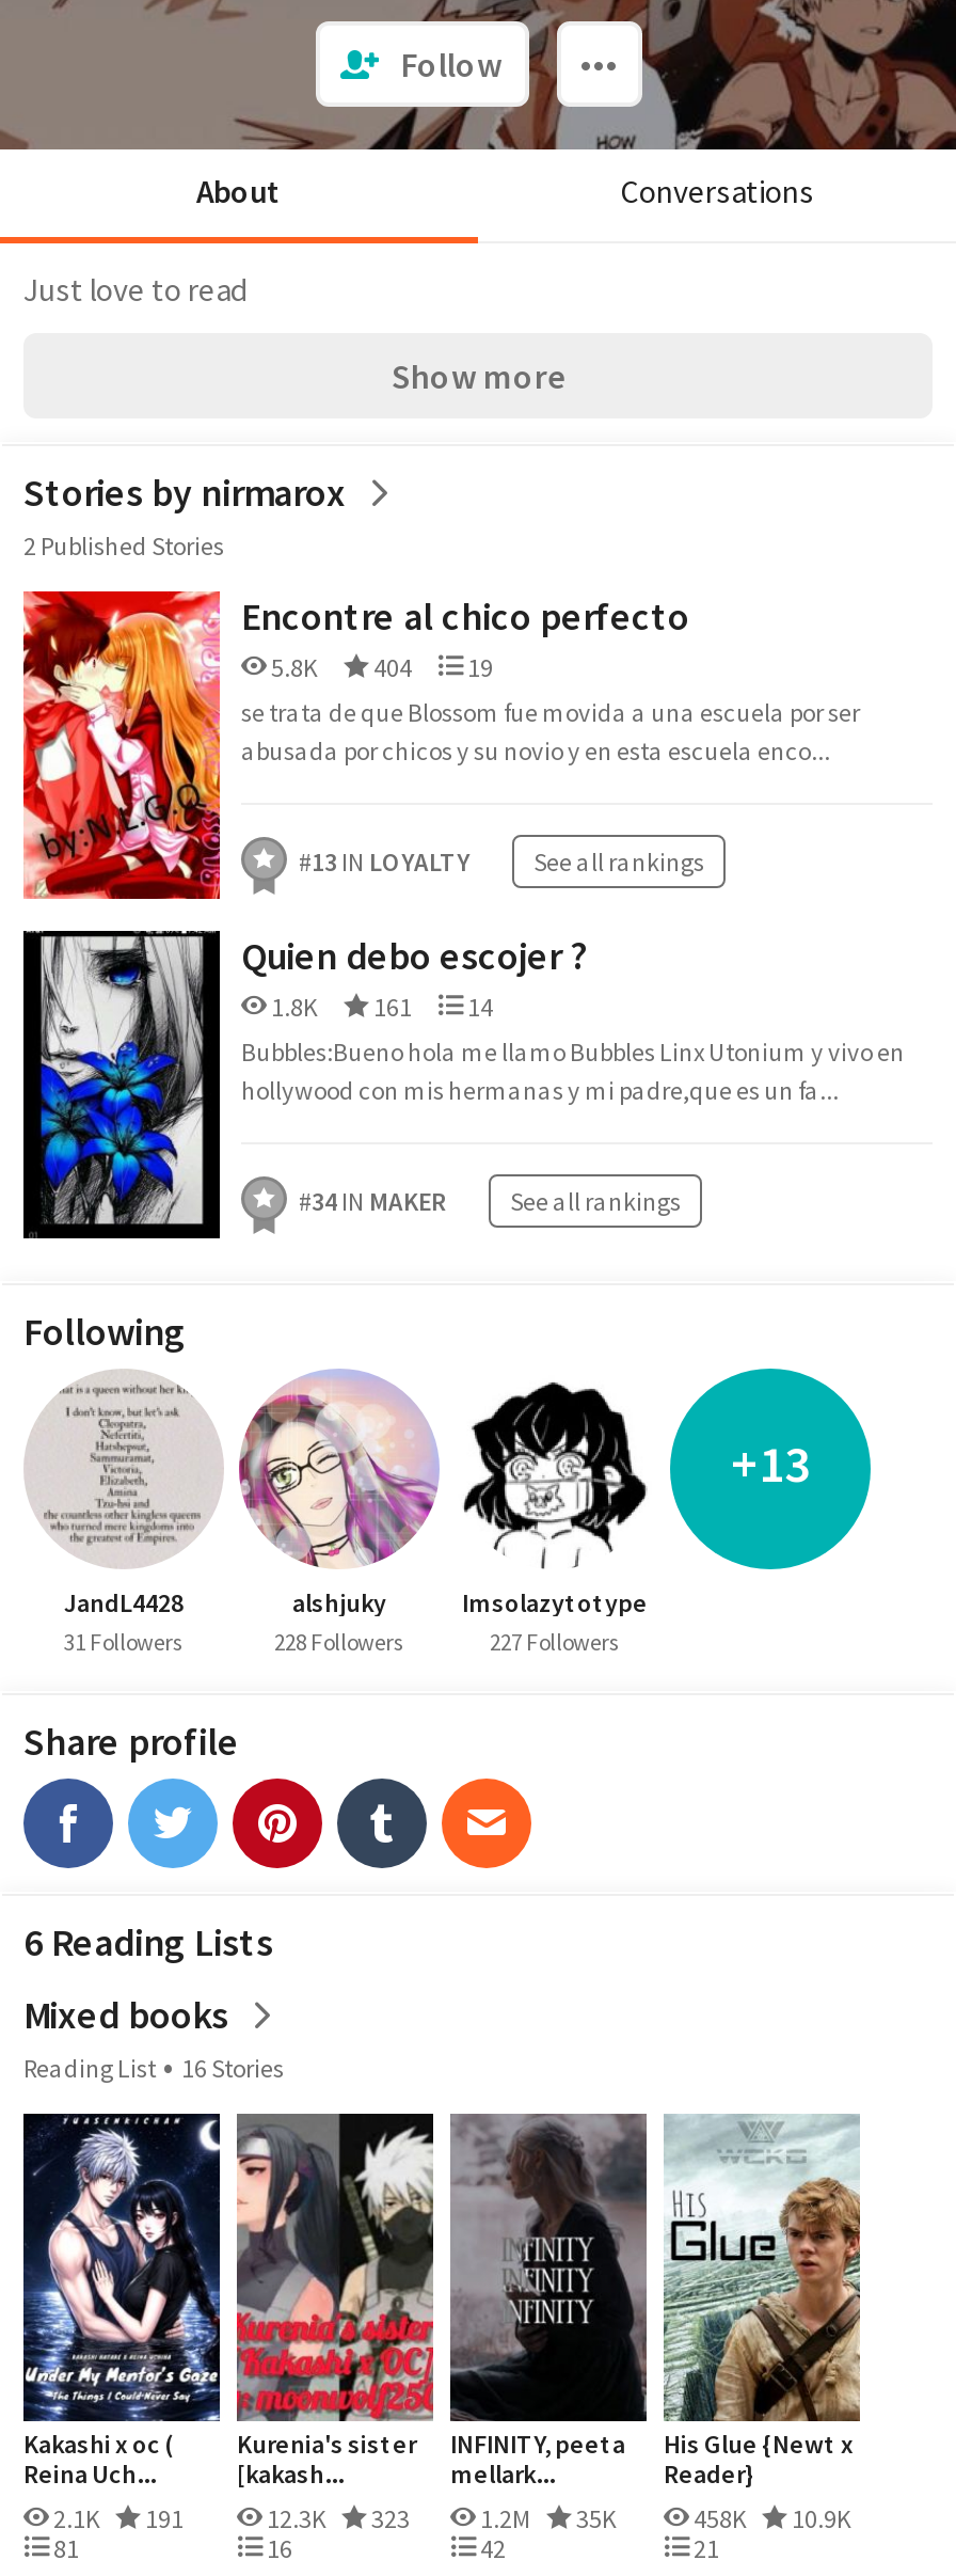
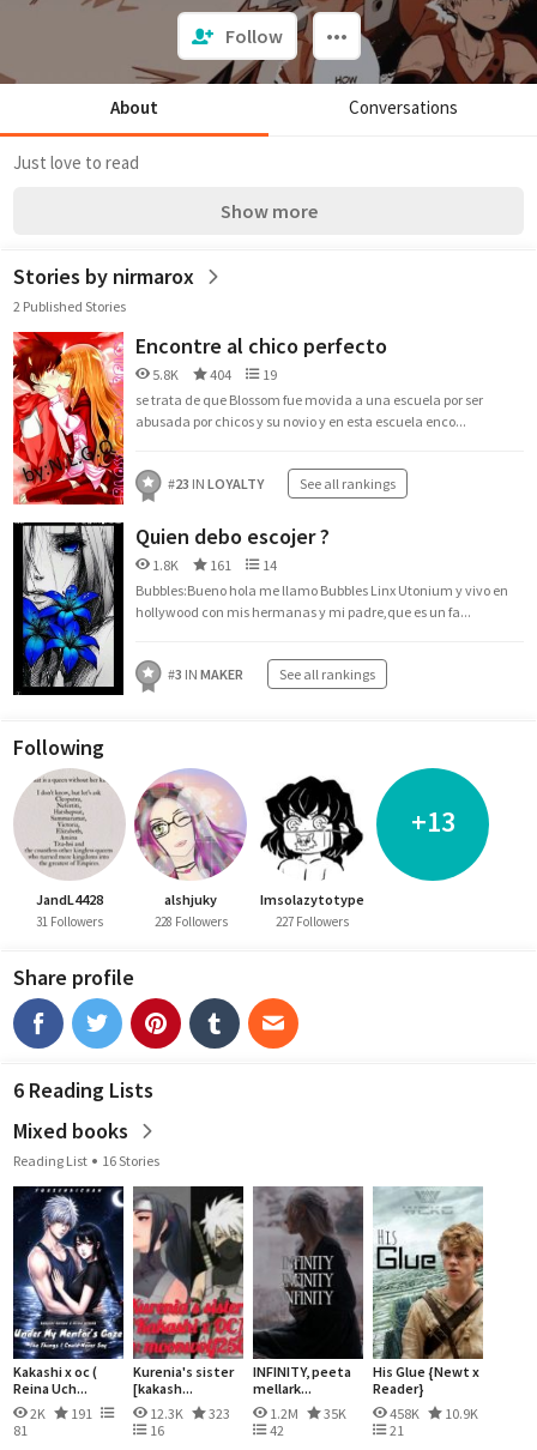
[299,846,704,878] #13 IN LOYALTY See all rankings -> [168,475,396,493] #23 IN LOYALTY See all rankings
[299,1185,681,1217] #34 IN MAKER See all rankings -> [168,665,375,683] #3 IN MAKER See all rankings
[49,2502,184,2534] 2.1K 191 -> [28,1404,95,1422] 2K 191

